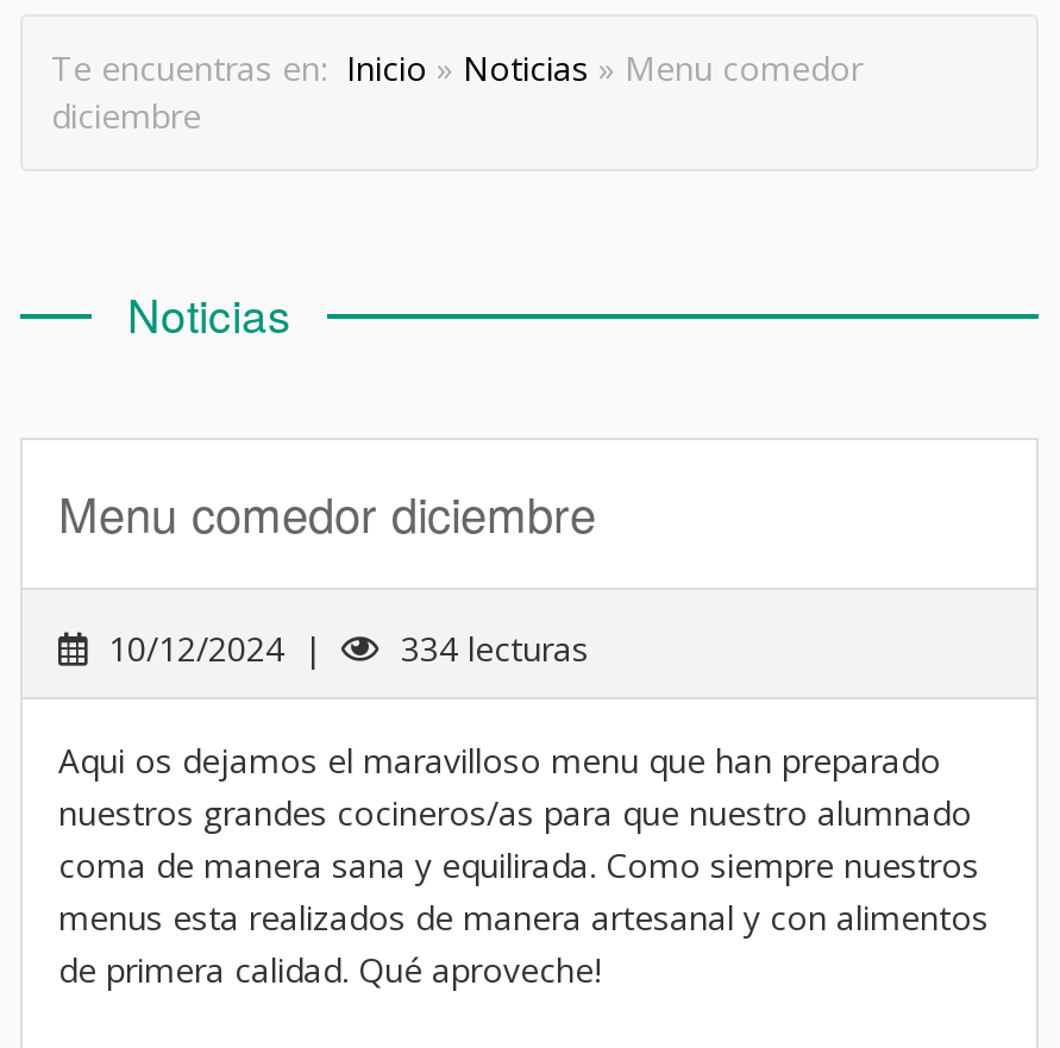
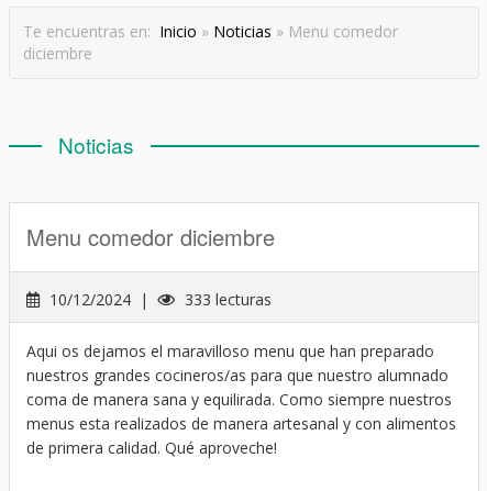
[391,626,589,671] 334 lecturas -> [180,289,272,310] 333 lecturas

